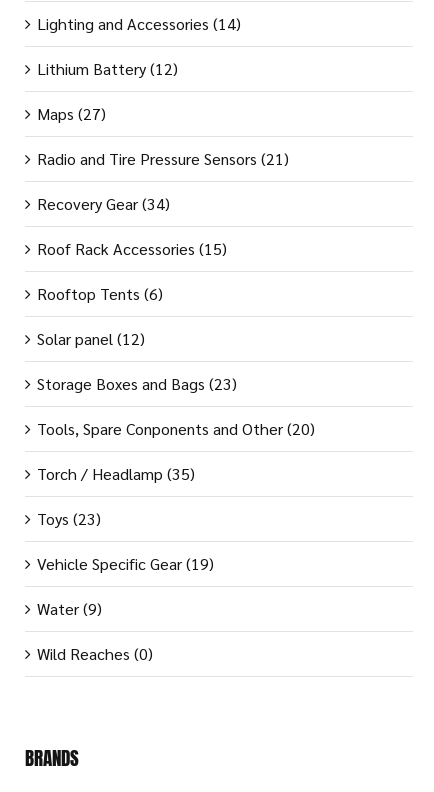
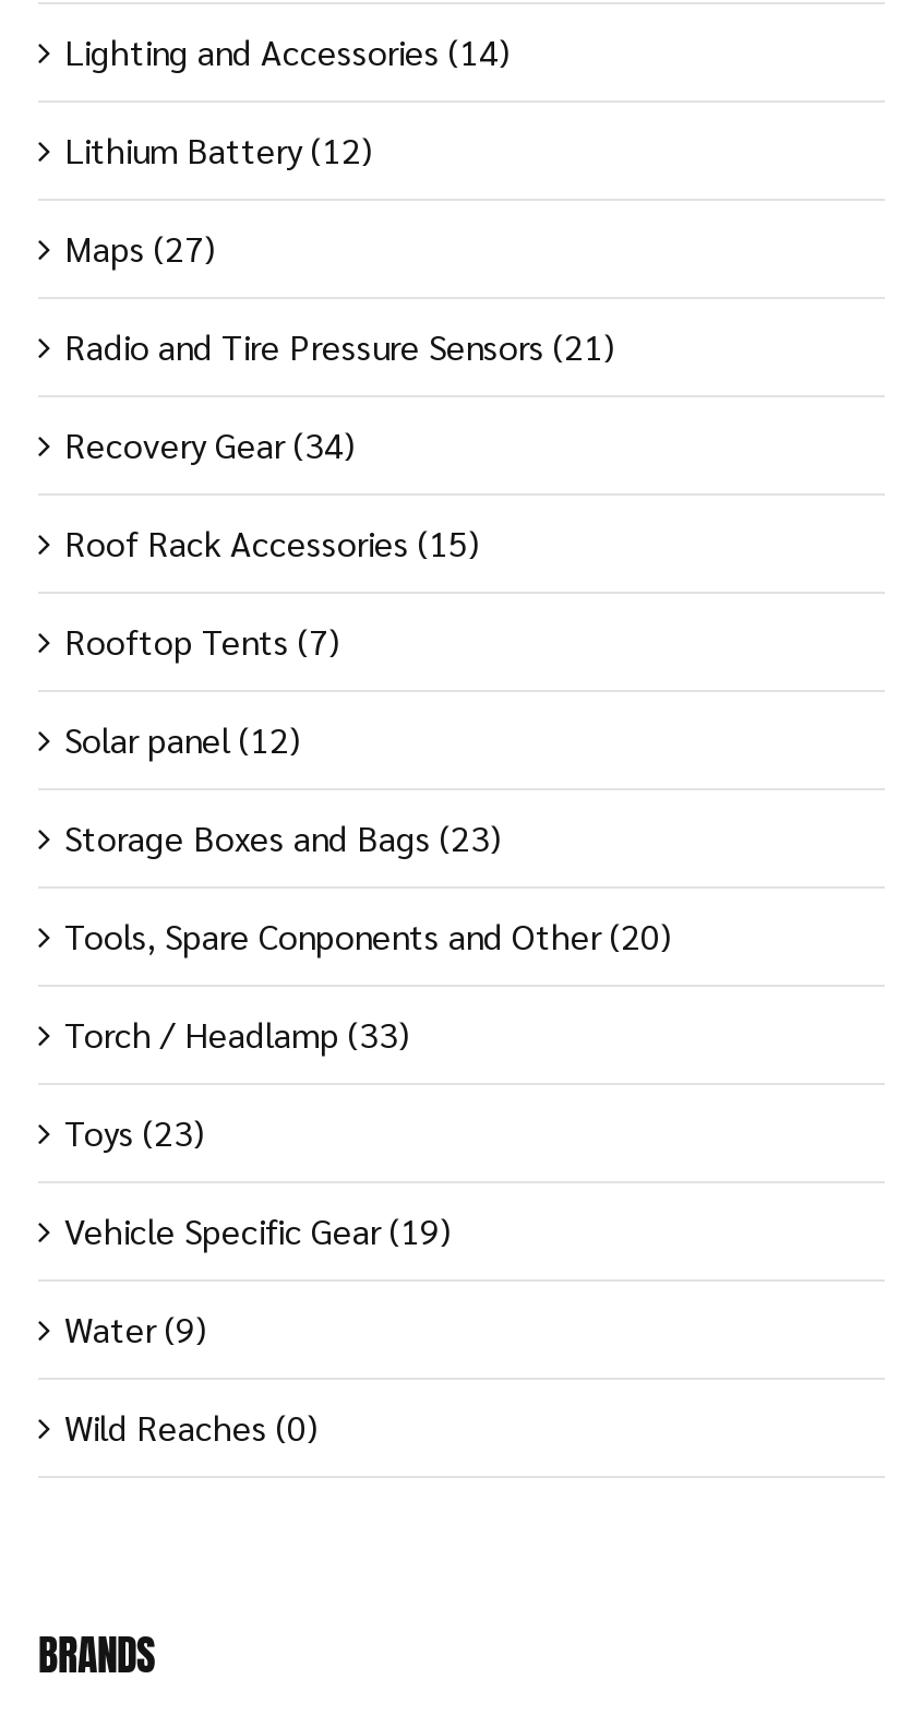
[37,283,163,304] Rooftop Tents (6) -> [64,617,339,663] Rooftop Tents (7)
[37,463,195,484] Torch / Headlamp (35) -> [64,1010,409,1056] Torch / Headlamp (33)

